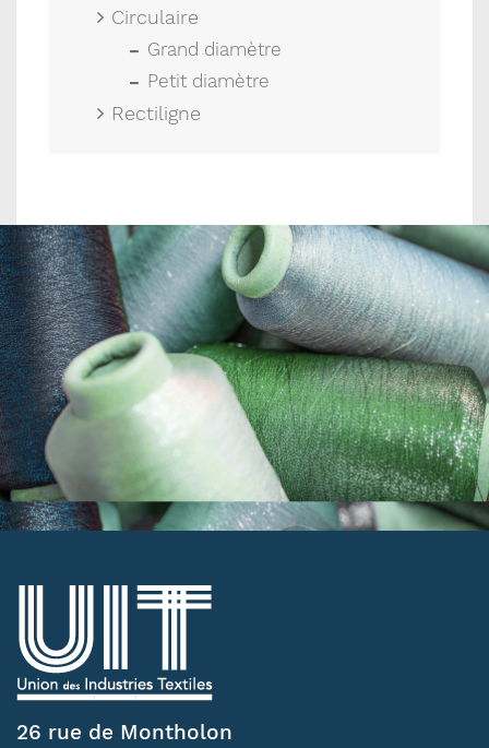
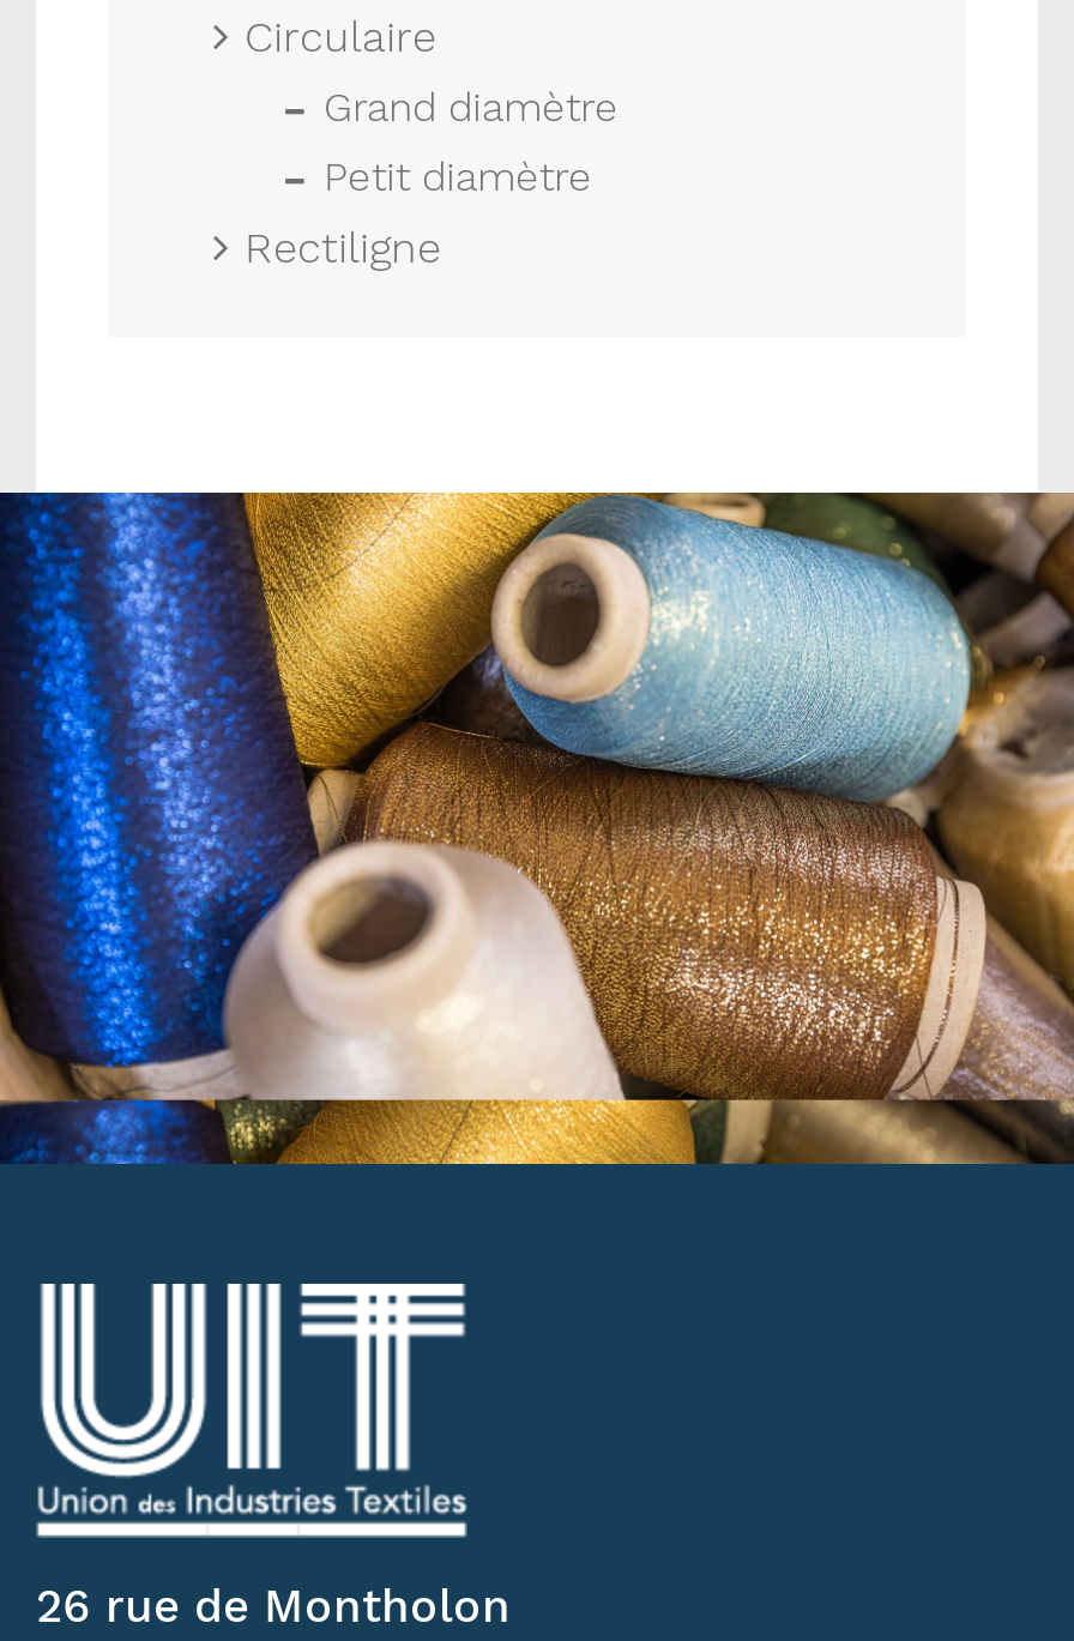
[3,224,486,532] [image] -> [7,490,1067,1166] [image]

